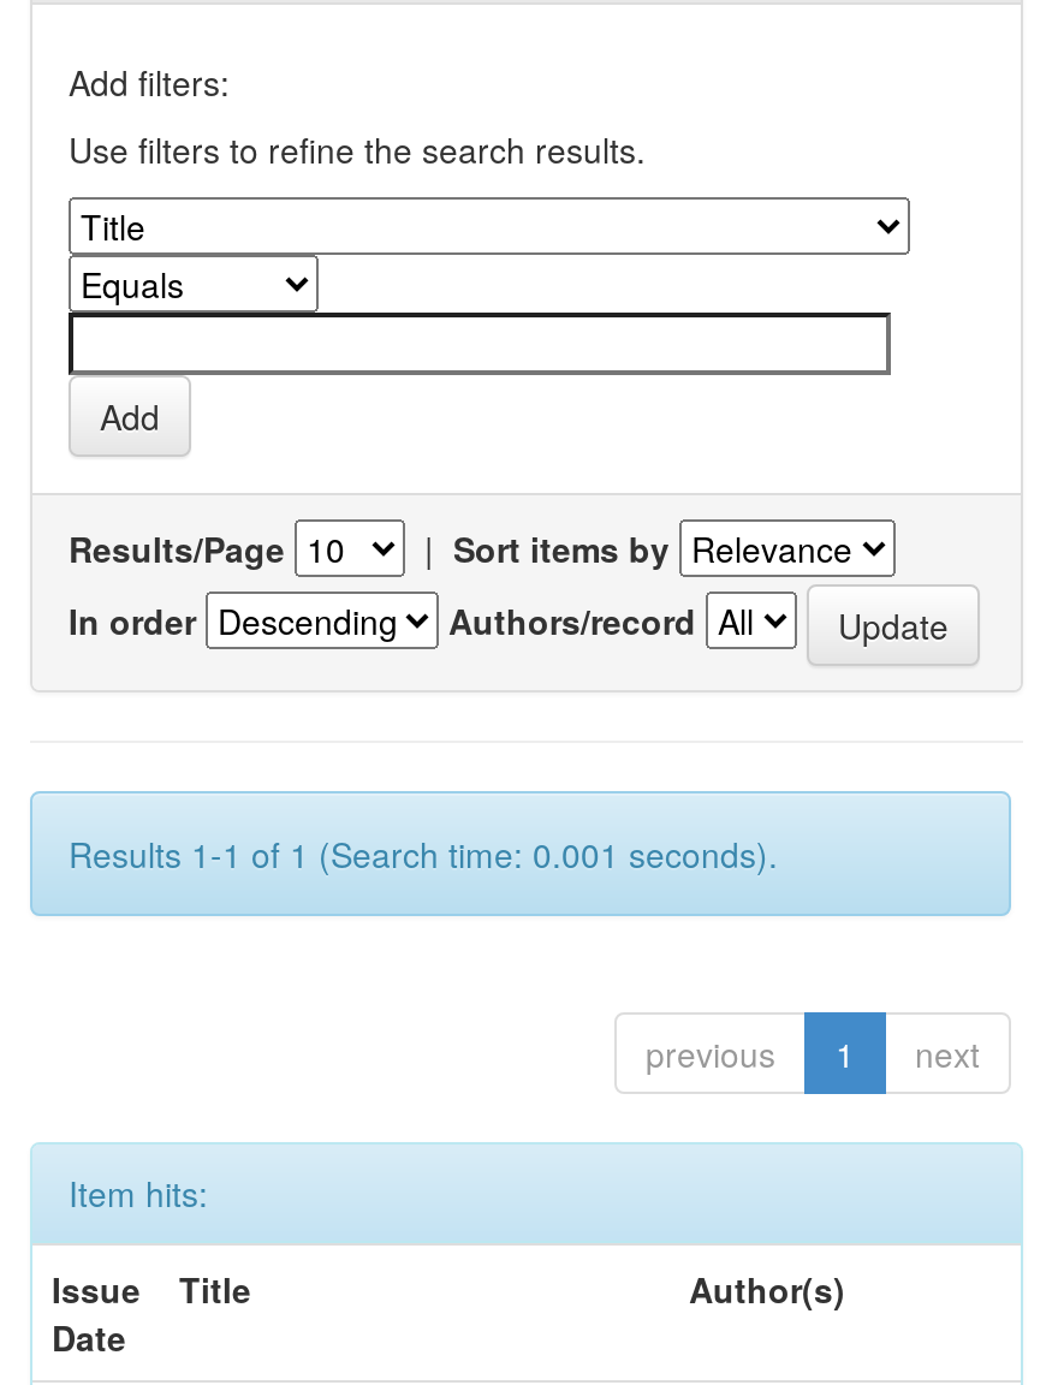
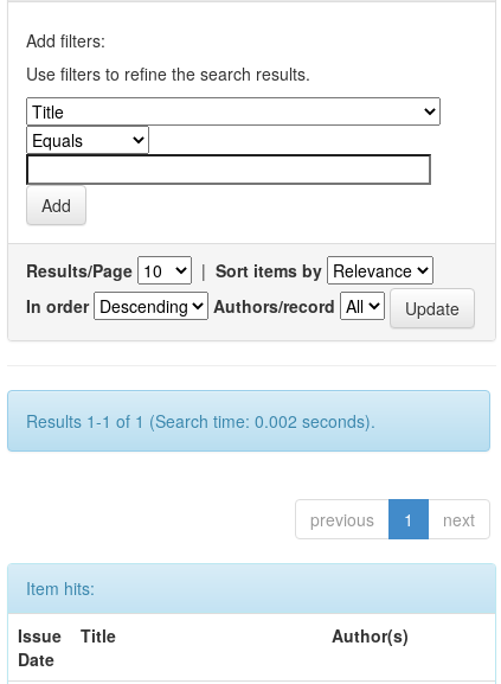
[69,830,778,878] Results 1-1 of 1 (Search time: 0.001 seconds). -> [26,409,375,433] Results 1-1 of 1 (Search time: 0.002 seconds).

